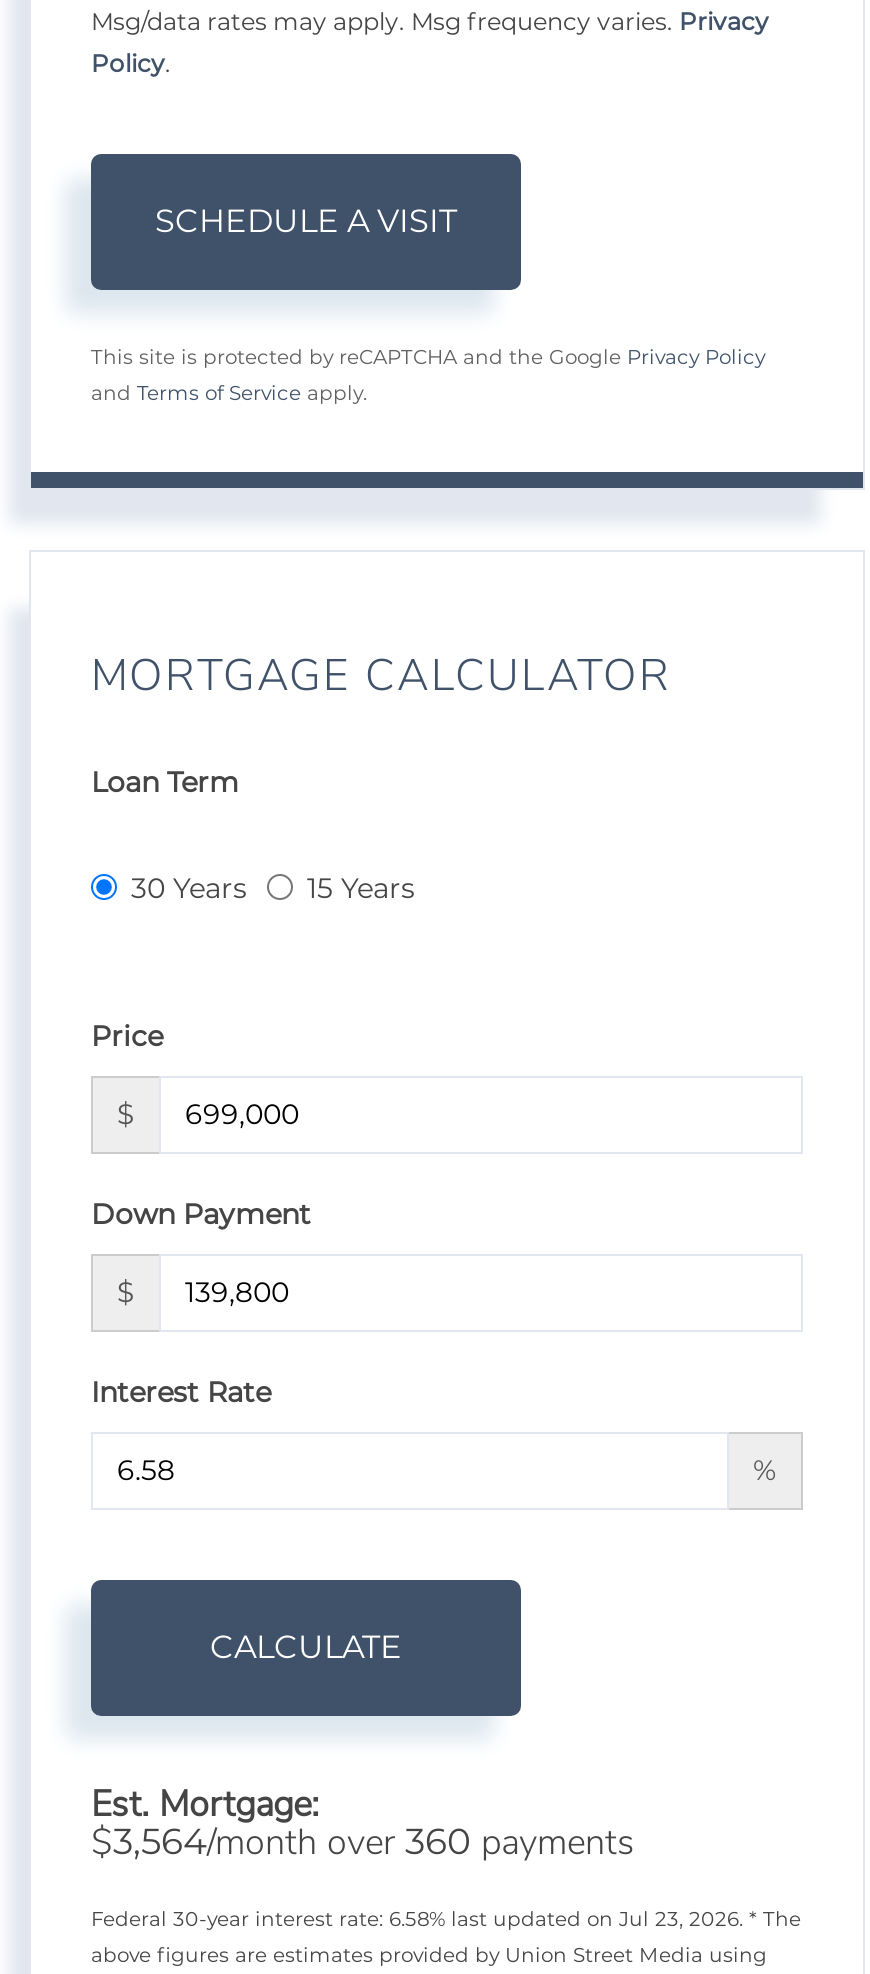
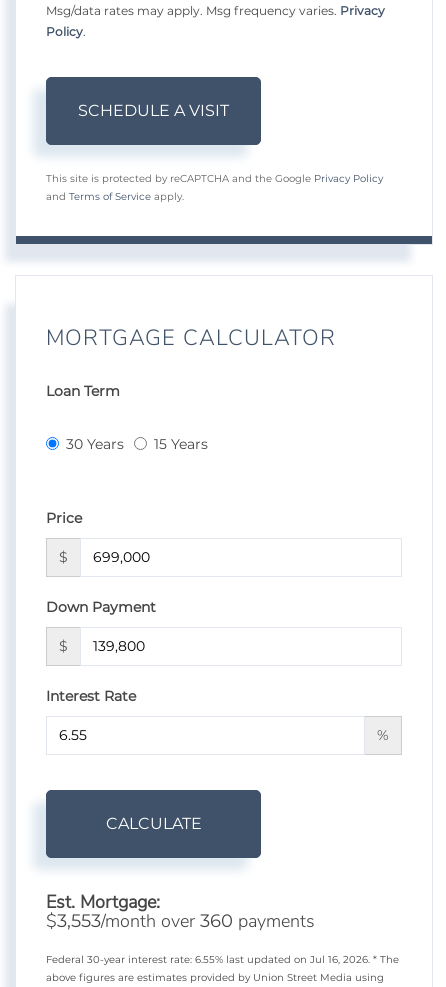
[91,1817,635,1865] $3,564/month over 360 payments -> [46,909,315,933] $3,553/month over 360 payments
[91,1905,801,1931] Federal 30-year interest rate: 6.58% last updated on Jul 23, 2026. * The -> [46,953,399,966] Federal 30-year interest rate: 6.55% last updated on Jul 16, 2026. * The

